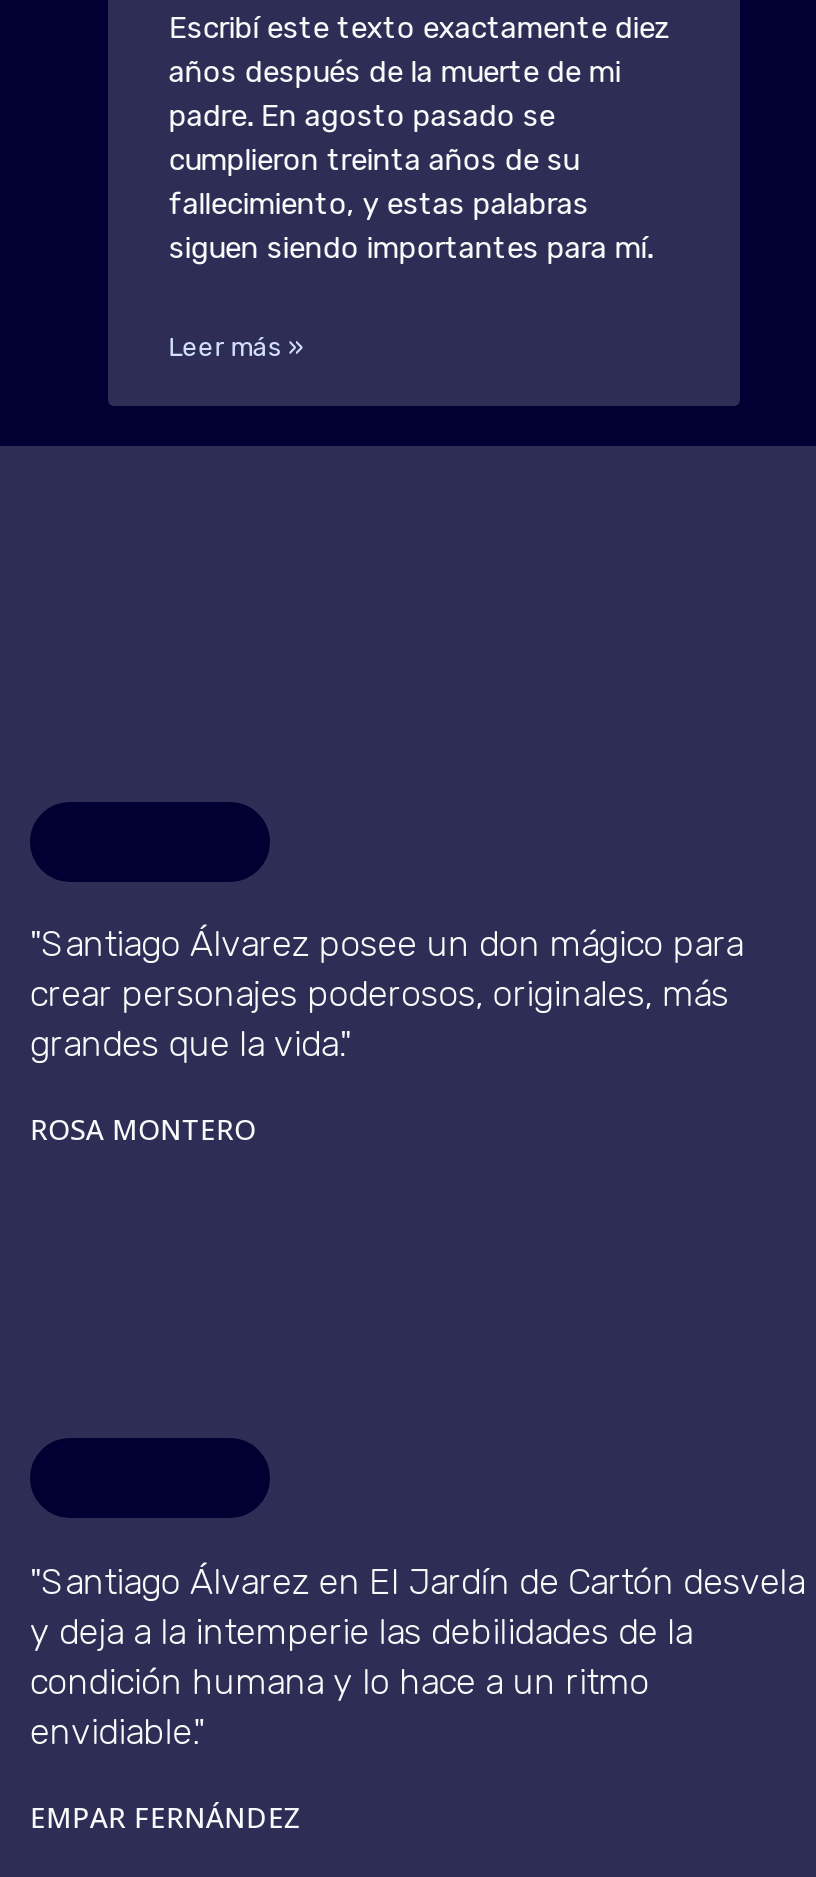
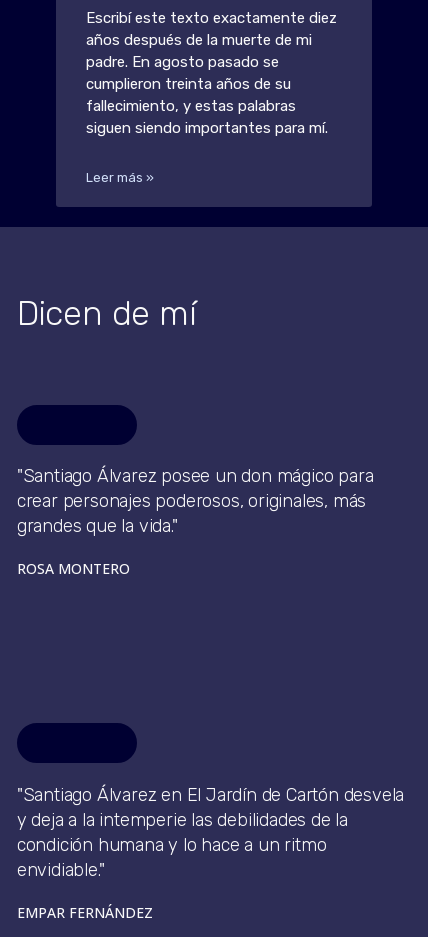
none -> [17,293,197,334] Dicen de mí

